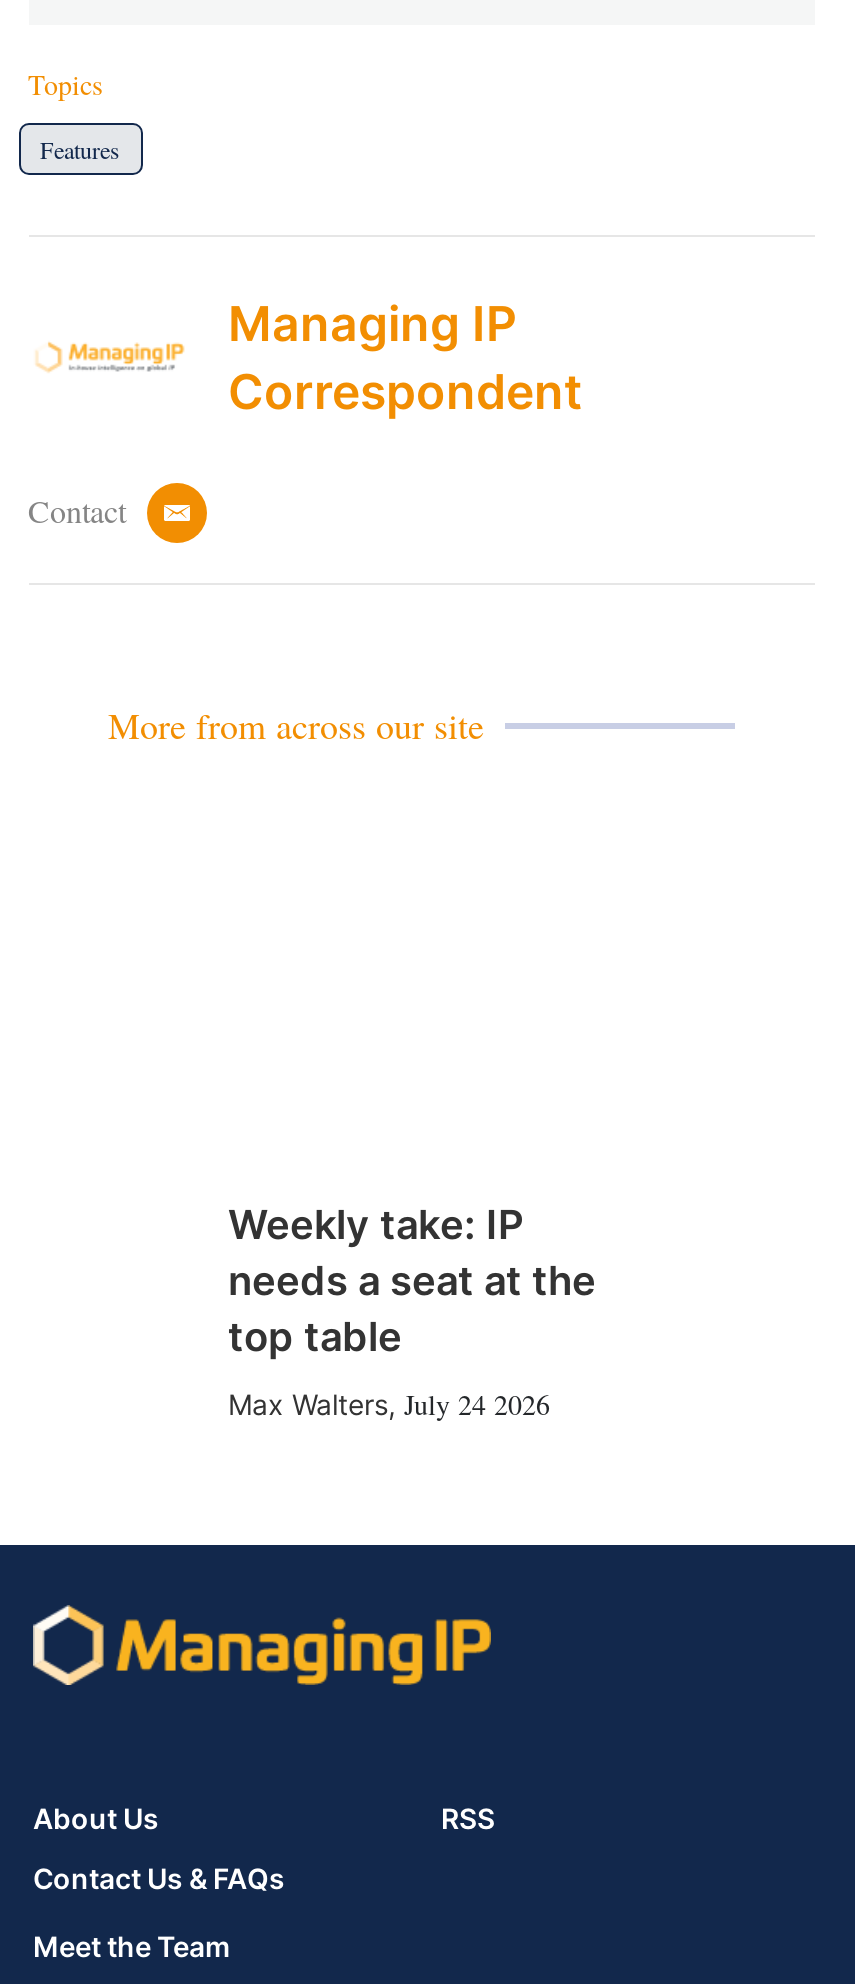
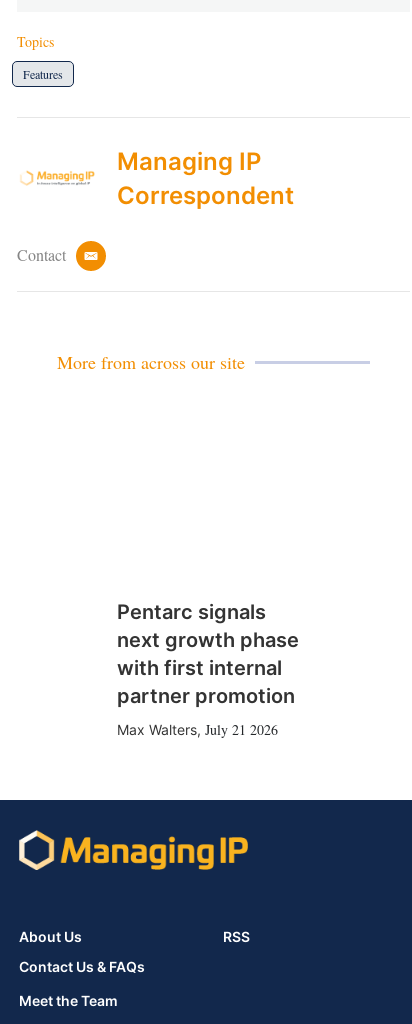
[228,1201,596,1361] Weekly take: IP | needs a seat at the | top table -> [116,600,298,708] Pentarc signals | next growth phase | with first internal | partner promotion
[228,1385,550,1423] Max Walters, July 24 2026 -> [116,720,277,739] Max Walters, July 21 2026

